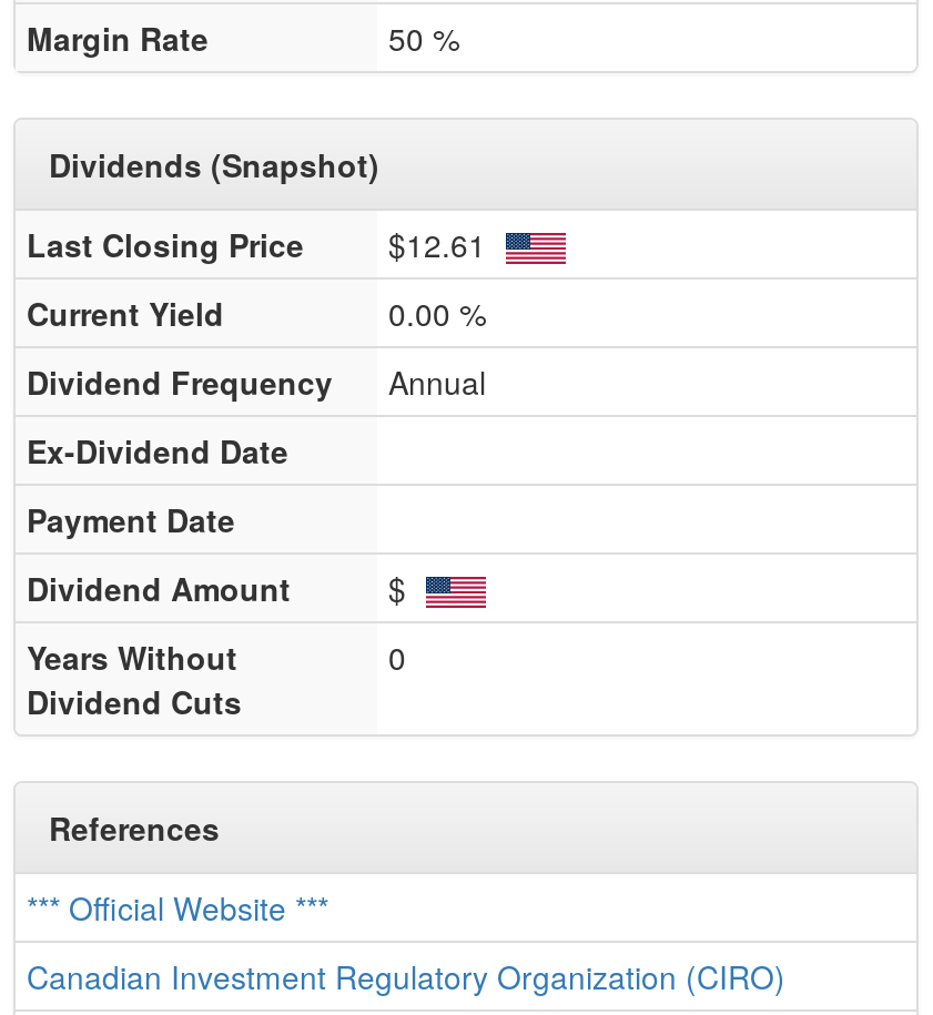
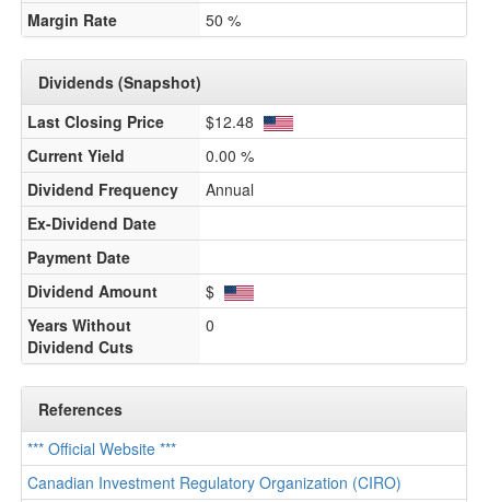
[27,222,495,266] Last Closing Price $12.61 -> [27,110,258,132] Last Closing Price $12.48

